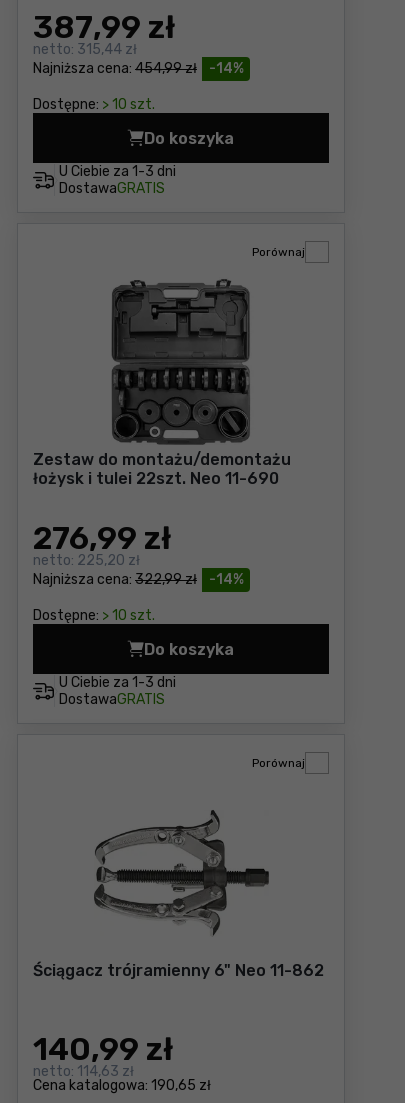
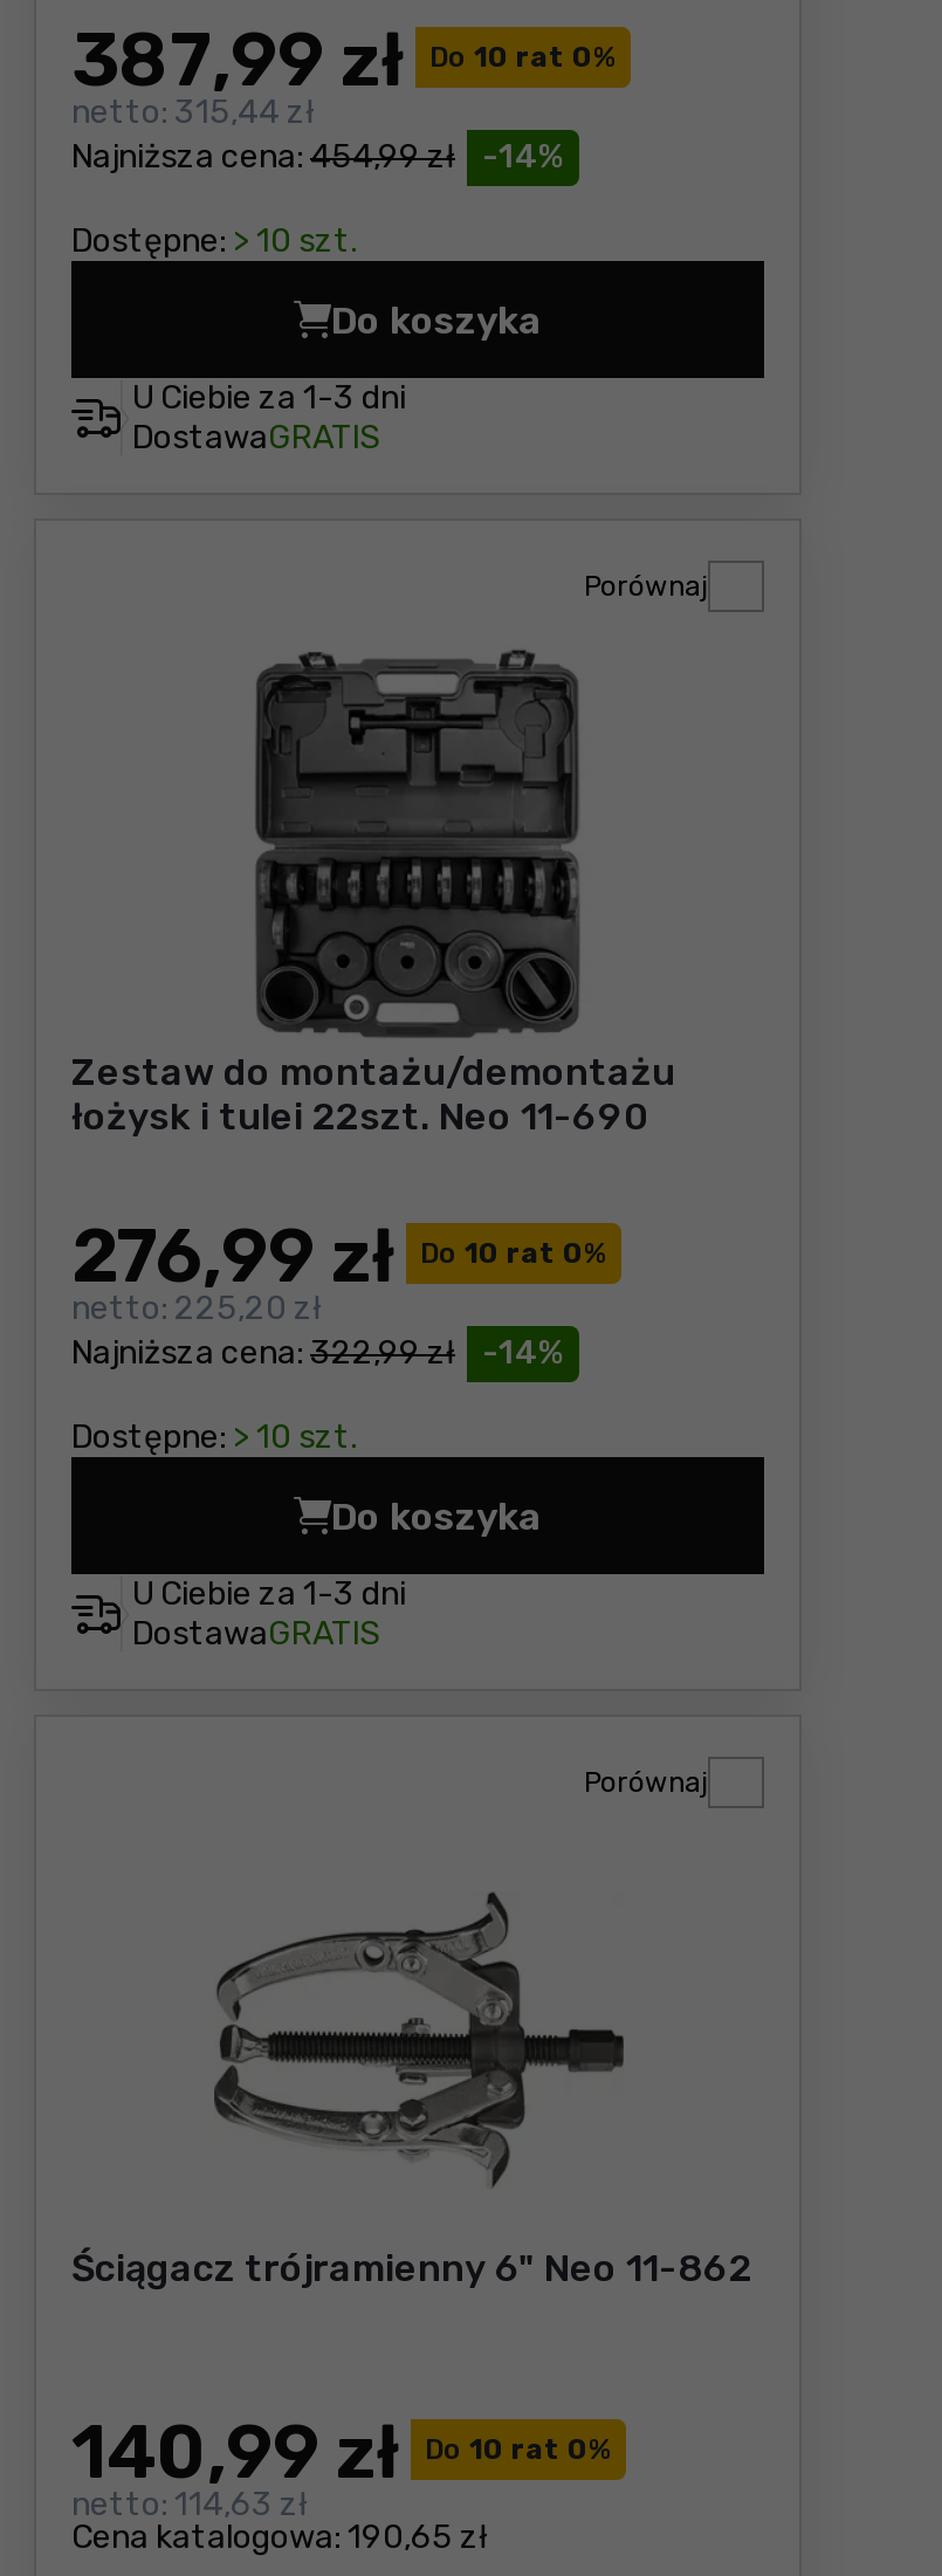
none -> [429,41,617,74] Do 10 rat 0%
none -> [420,1237,607,1270] Do 10 rat 0%
none -> [425,2433,612,2466] Do 10 rat 0%

